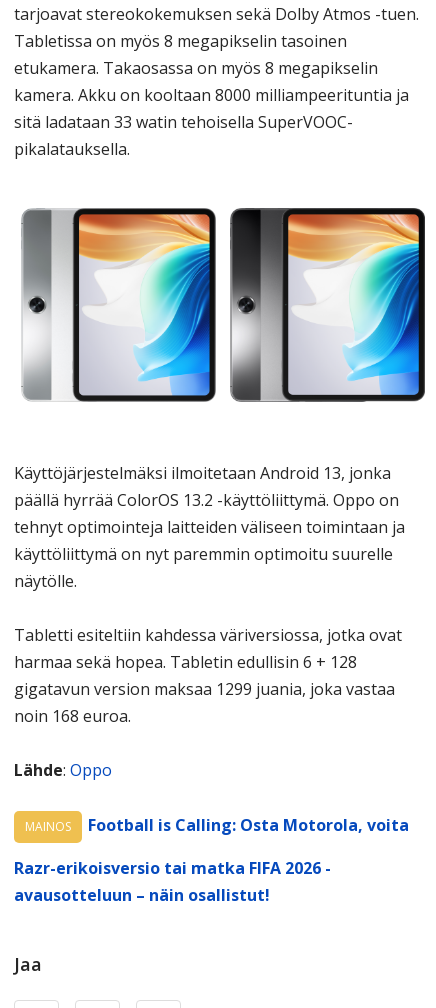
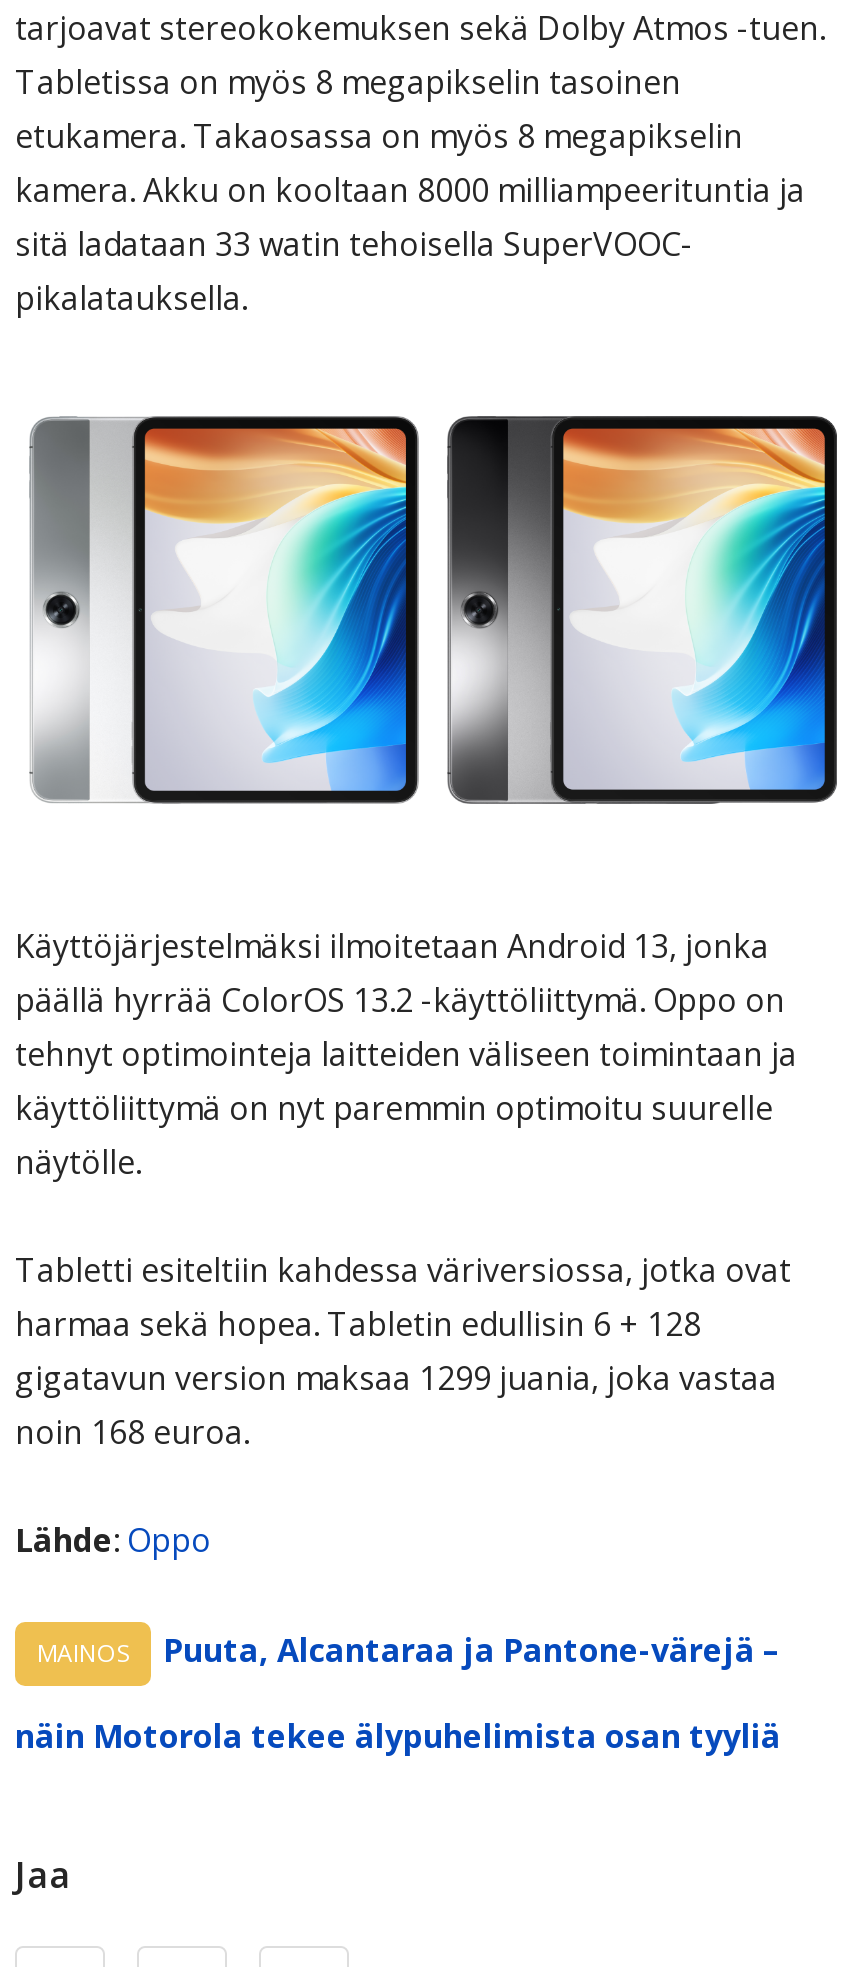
[88,814,409,836] Football is Calling: Osta Motorola, voita -> [163,1629,781,1673] Puuta, Alcantaraa ja Pantone-värejä –
[14,857,331,906] Razr-erikoisversio tai matka FIFA 2026 - | avausotteluun – näin osallistut! -> [15,1715,781,1759] näin Motorola tekee älypuhelimista osan tyyliä

